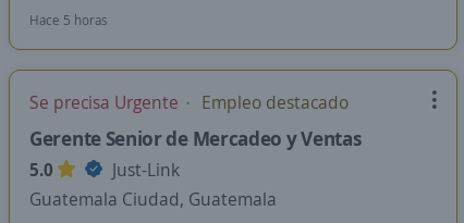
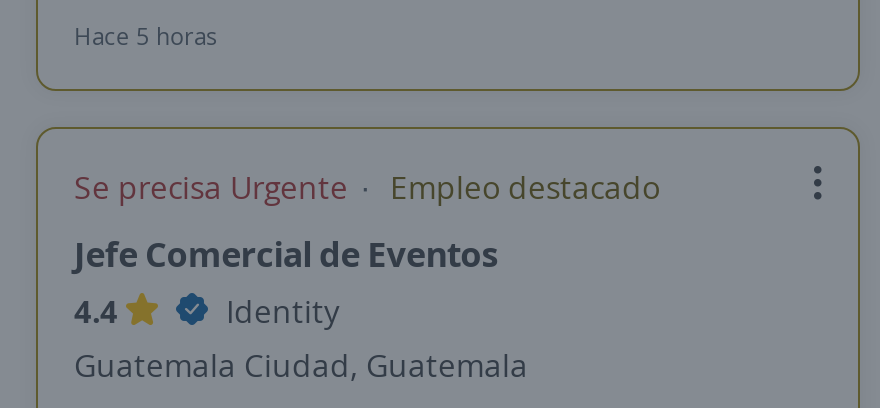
[29,125,362,182] Gerente Senior de Mercadeo y Ventas | 5.0 | Just-Link -> [74,229,499,333] Jefe Comercial de Eventos | 4.4 | Identity

